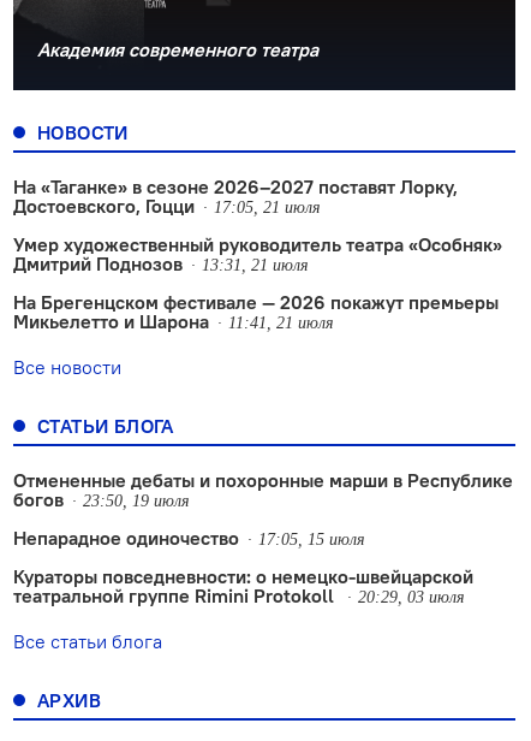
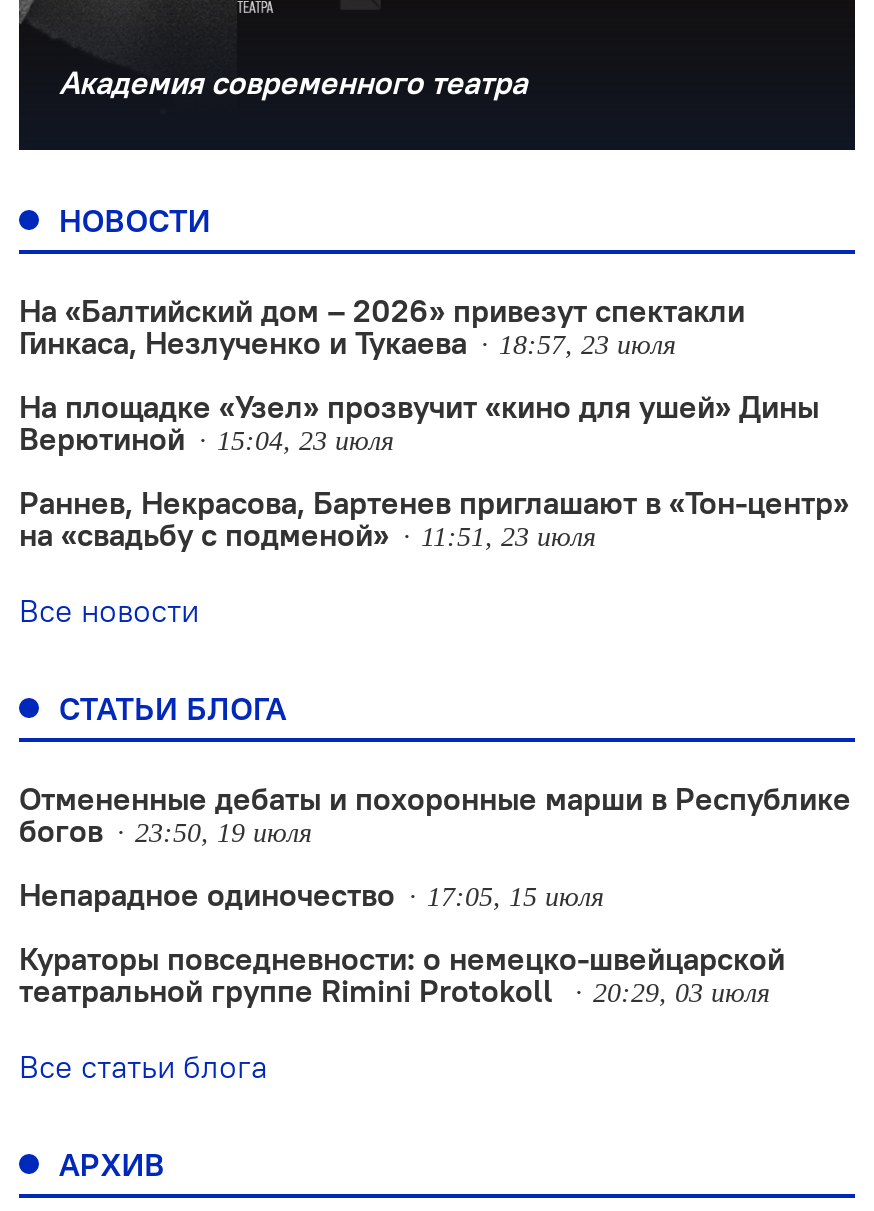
[13,174,458,218] На «Таганке» в сезоне 2026–2027 поставят Лорку, | Достоевского, Гоцци | 17:05, 21 июля -> [19,290,745,362] На «Балтийский дом – 2026» привезут спектакли | Гинкаса, Незлученко и Тукаева | 18:57, 23 июля
[13,232,502,275] Умер художественный руководитель театра «Особняк» | Дмитрий Поднозов | 13:31, 21 июля -> [19,386,819,458] На площадке «Узел» прозвучит «кино для ушей» Дины | Верютиной | 15:04, 23 июля
[13,290,499,333] На Брегенцском фестивале — 2026 покажут премьеры | Микьелетто и Шарона | 11:41, 21 июля -> [19,482,849,554] Раннев, Некрасова, Бартенев приглашают в «Тон-центр» | на «свадьбу с подменой» | 11:51, 23 июля

